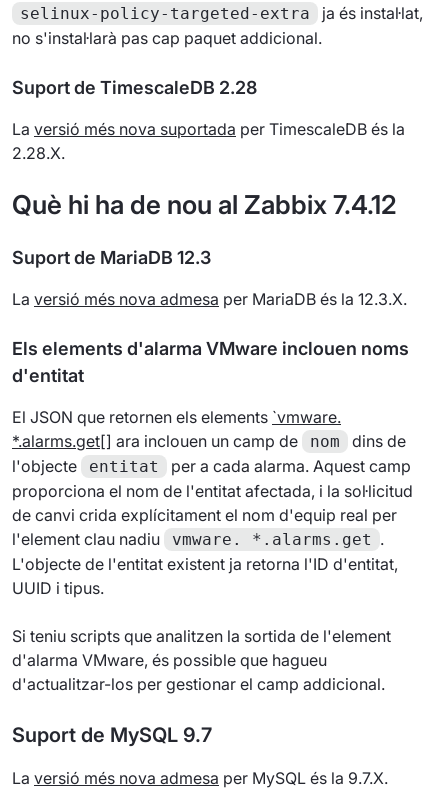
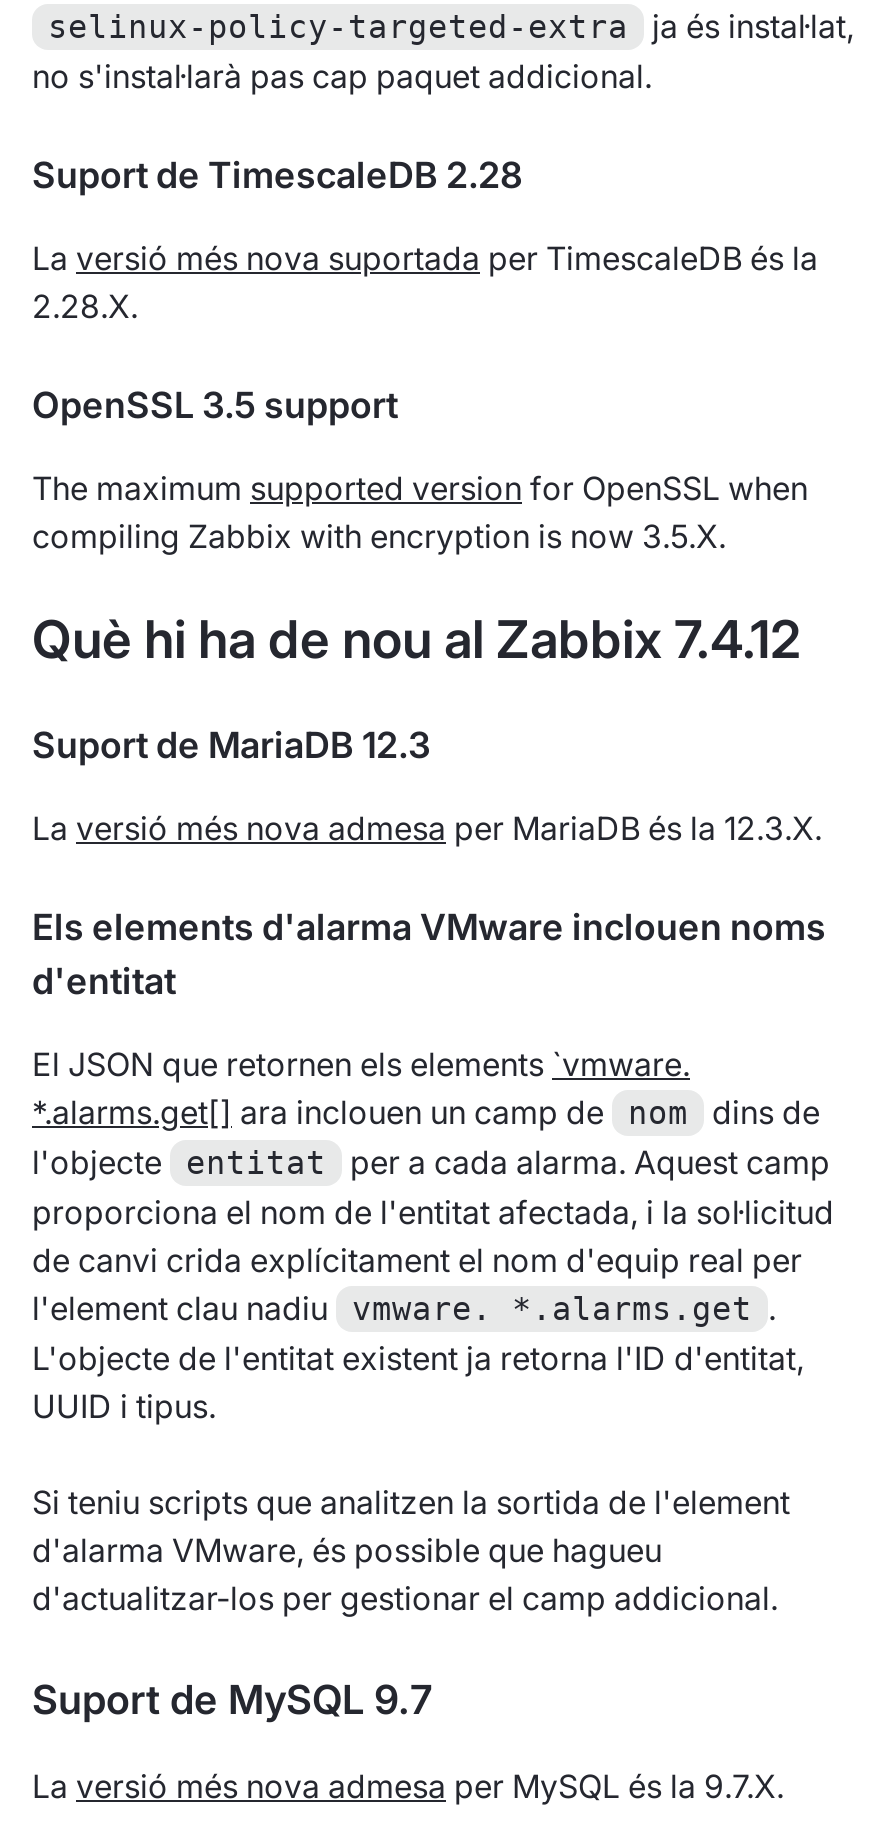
none -> [32,384,808,556] OpenSSL 3.5 support | The maximum supported version for OpenSSL when | compiling Zabbix with encryption is now 3.5.X.

